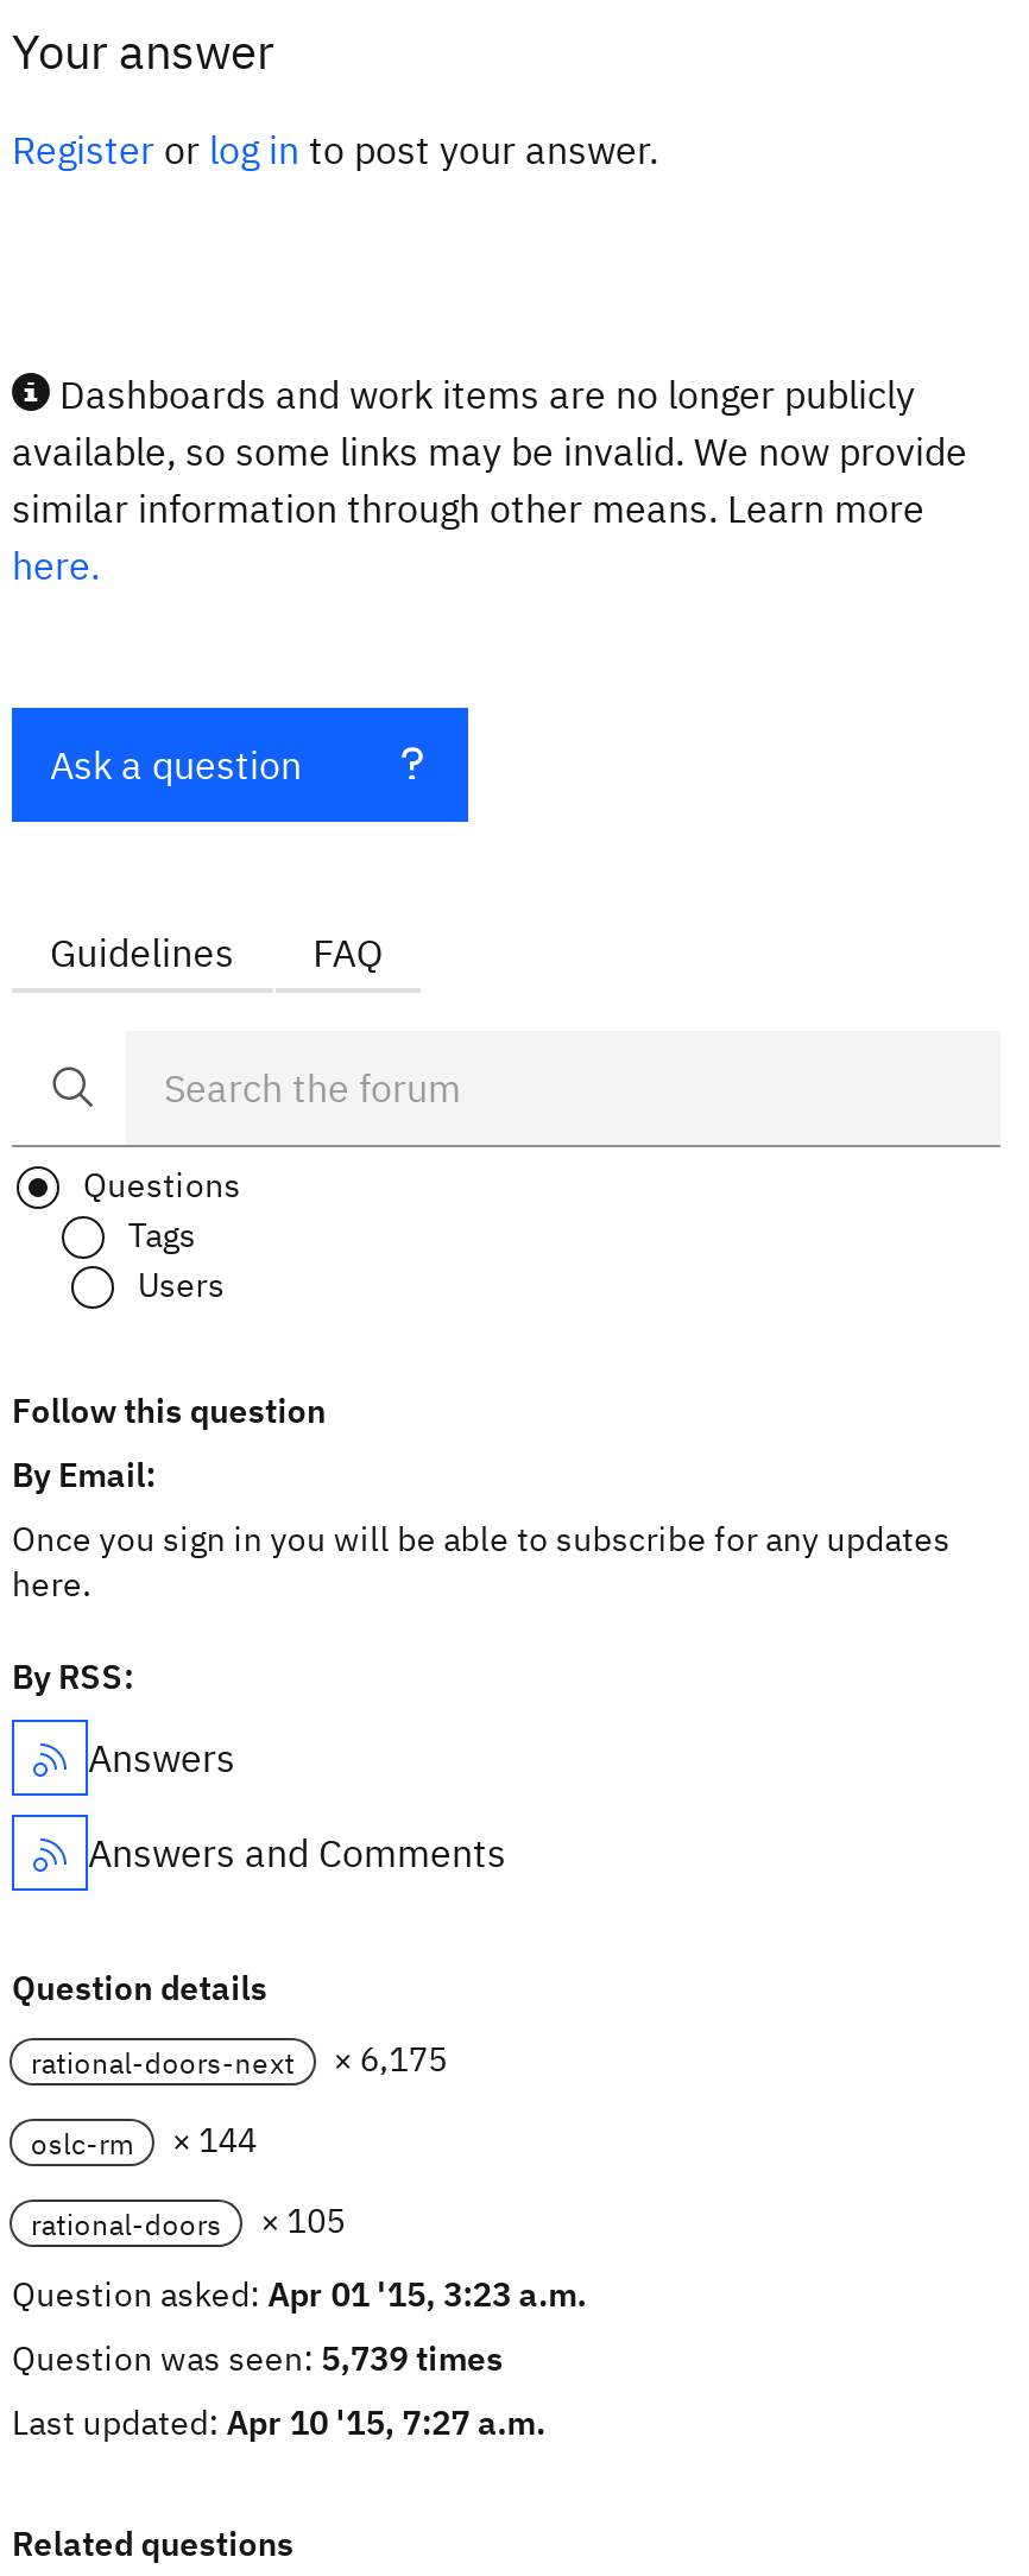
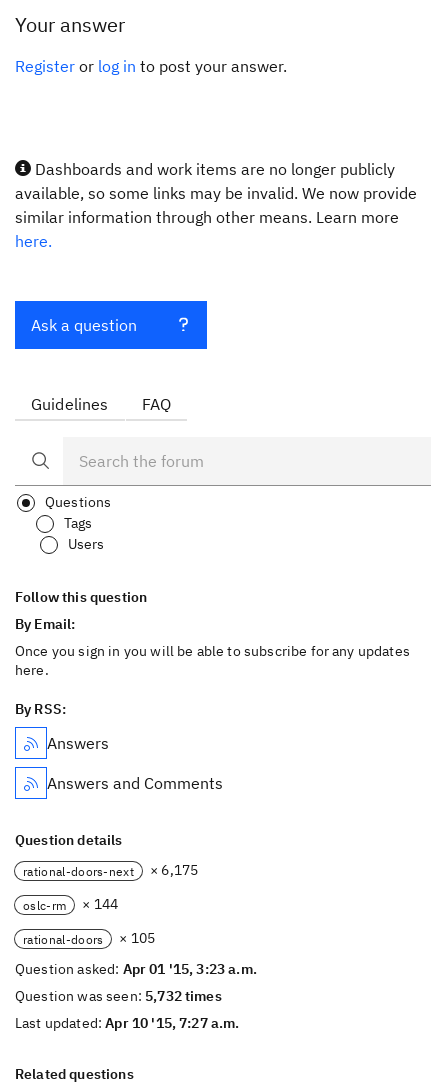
[12,2337,503,2380] Question was seen: 5,739 times -> [15,987,222,1005] Question was seen: 5,732 times

